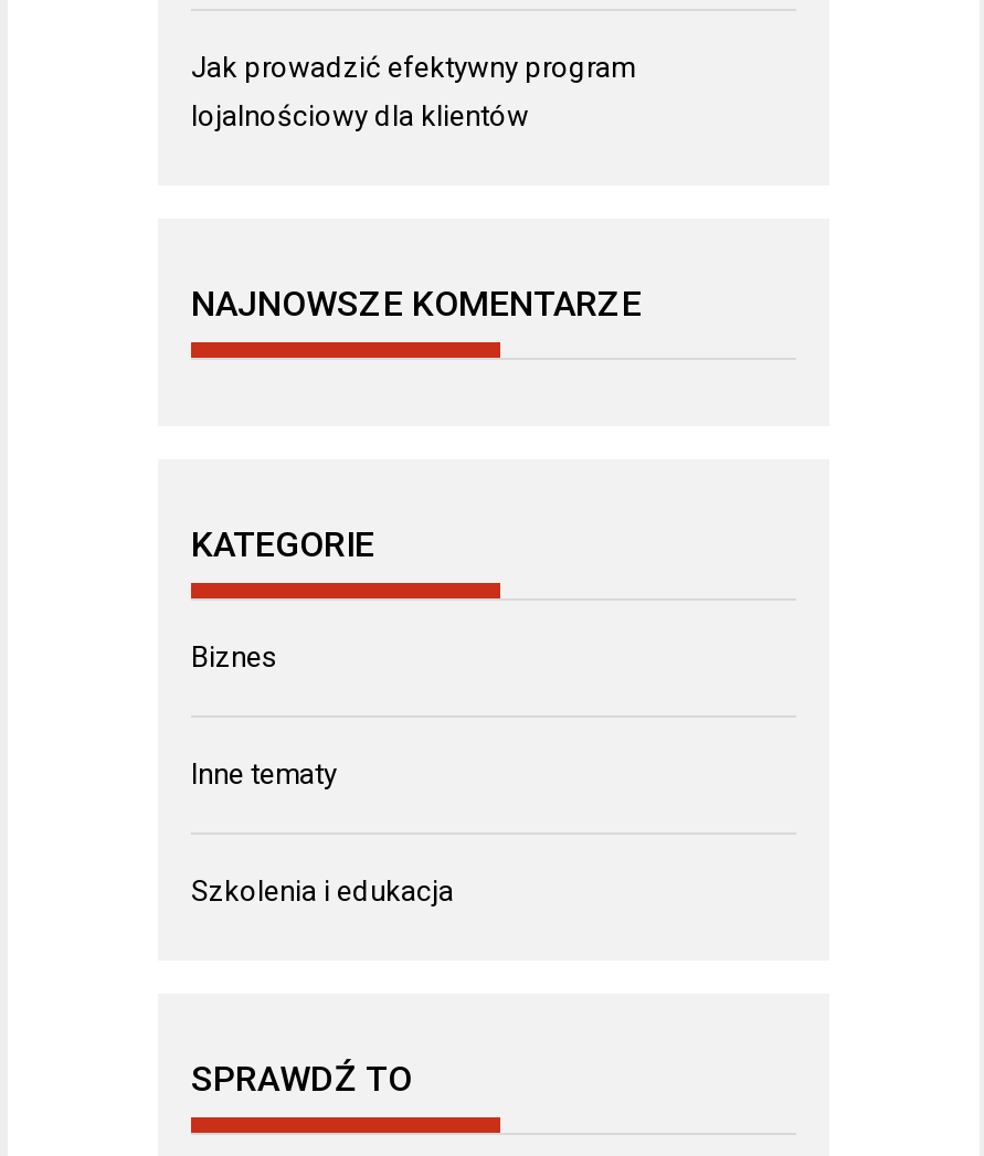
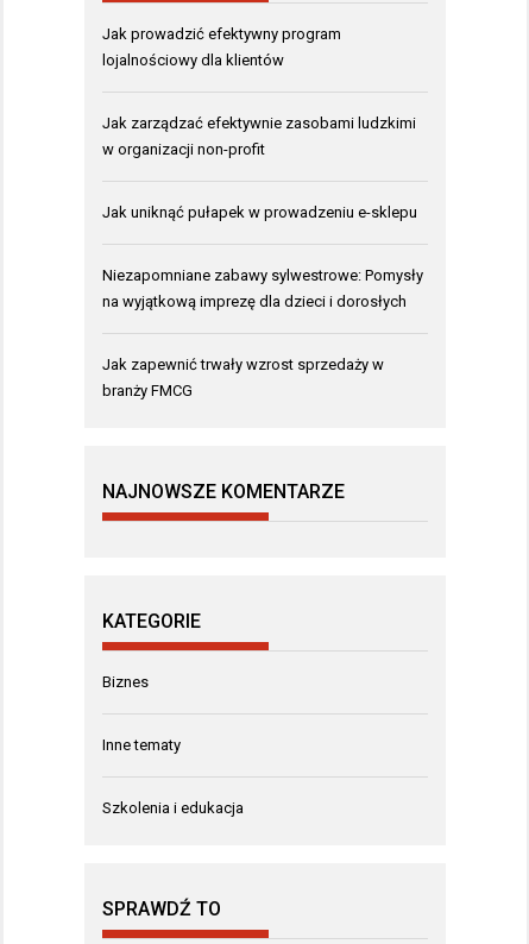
none -> [102,114,416,158] Jak zarządzać efektywnie zasobami ludzkimi | w organizacji non-profit
none -> [102,203,417,221] Jak uniknąć pułapek w prowadzeniu e-sklepu
none -> [102,266,423,310] Niezapomniane zabawy sylwestrowe: Pomysły | na wyjątkową imprezę dla dzieci i dorosłych
none -> [102,355,384,399] Jak zapewnić trwały wzrost sprzedaży w | branży FMCG

